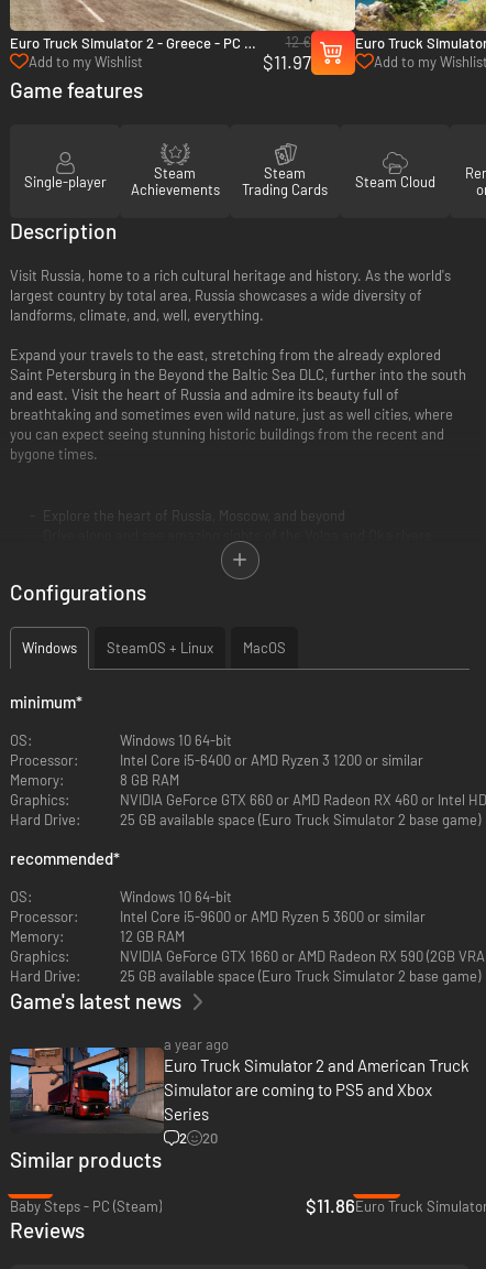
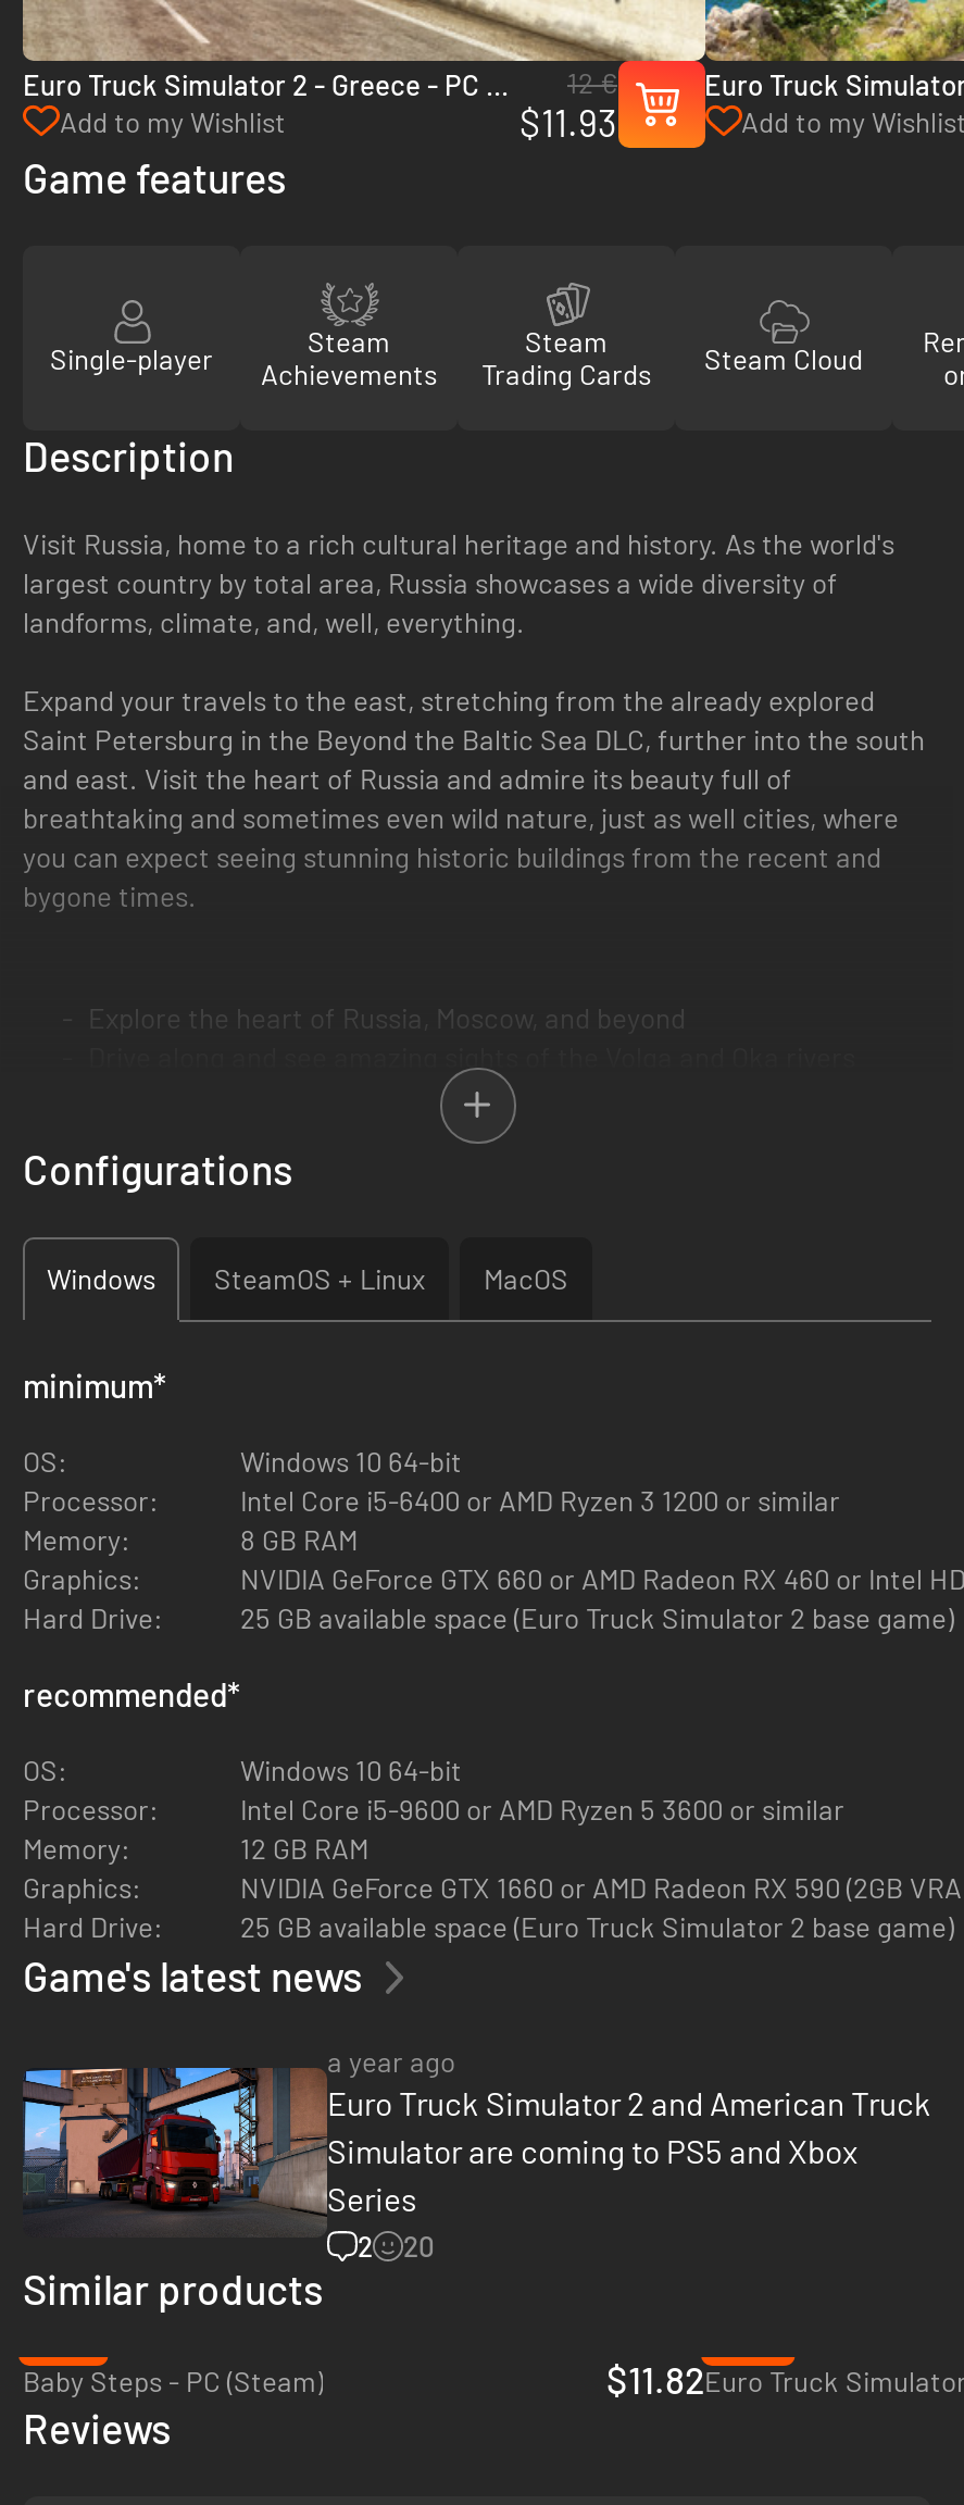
[262,50,311,72] $11.97 -> [519,99,617,143] $11.93
[305,1194,355,1216] $11.86 -> [606,2356,704,2400] $11.82

